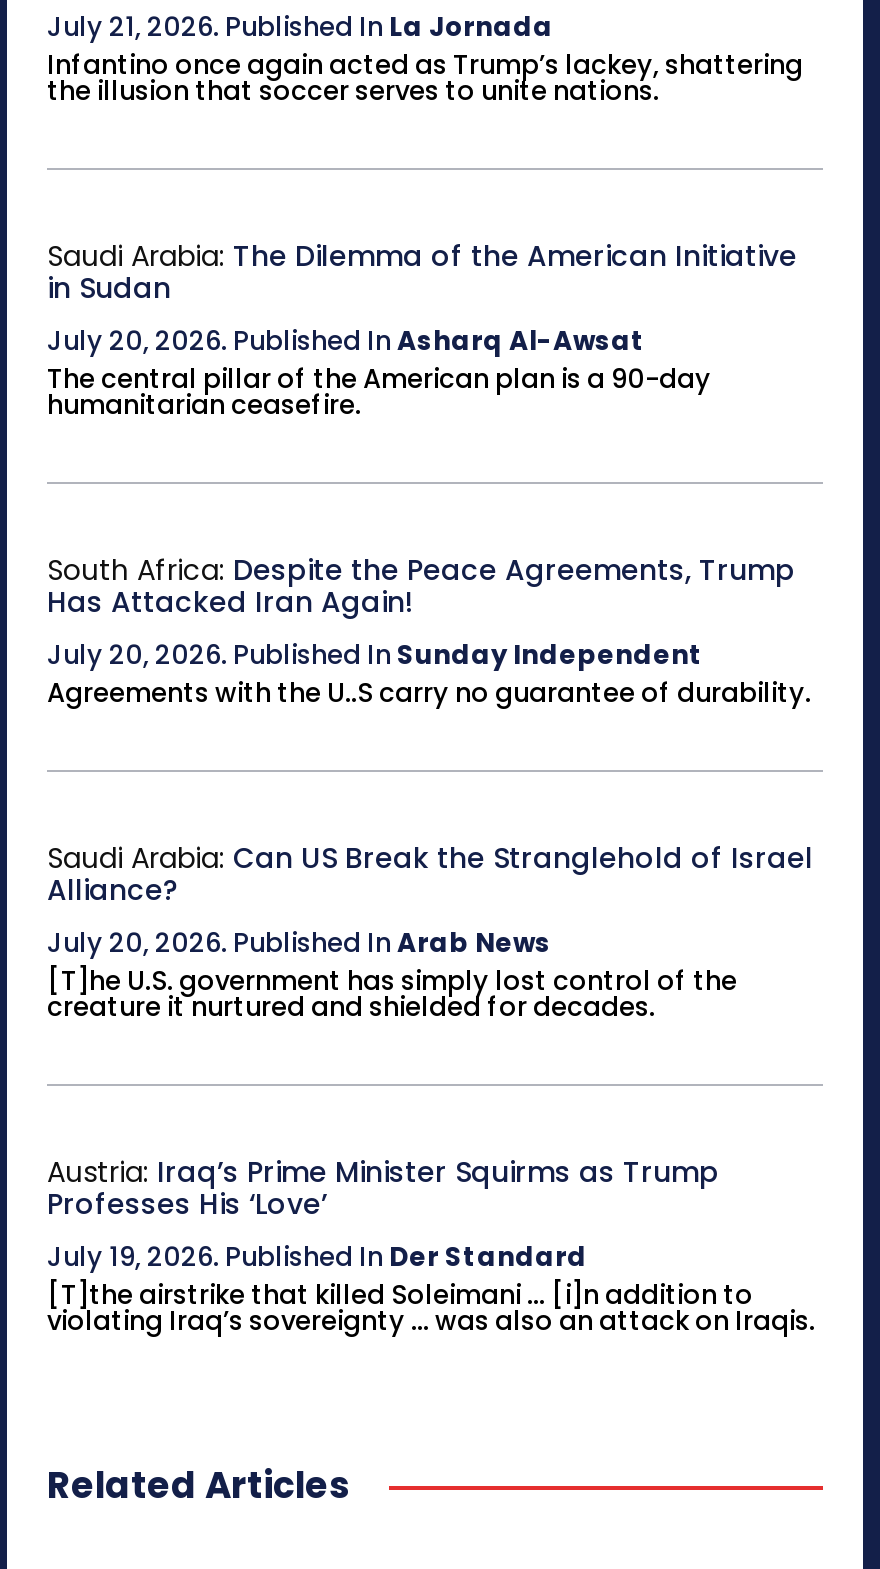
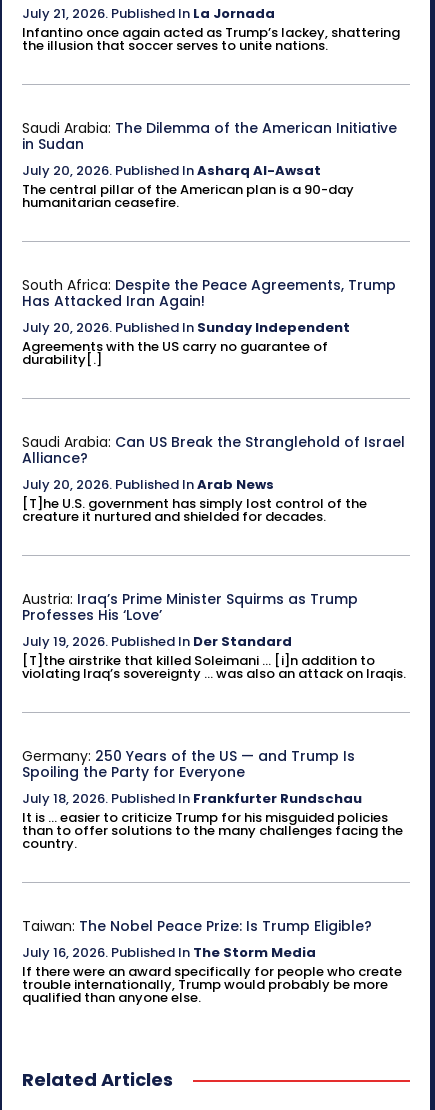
[47,674,811,712] Agreements with the U..S carry no guarantee of durability. -> [22,337,328,369] Agreements with the US carry no guarantee of | durability[.]
none -> [22,746,403,853] Germany: 250 Years of the US — and Trump Is | Spoiling the Party for Everyone | July 18, 2026. Published In Frankfurter Rundschau | It is ... easier to criticize Trump for his misguided policies | than to offer solutions to the many challenges facing the | country.
none -> [22,916,402,1007] Taiwan: The Nobel Peace Prize: Is Trump Eligible? | July 16, 2026. Published In The Storm Media | If there were an award specifically for people who create | trouble internationally, Trump would probably be more | qualified than anyone else.

